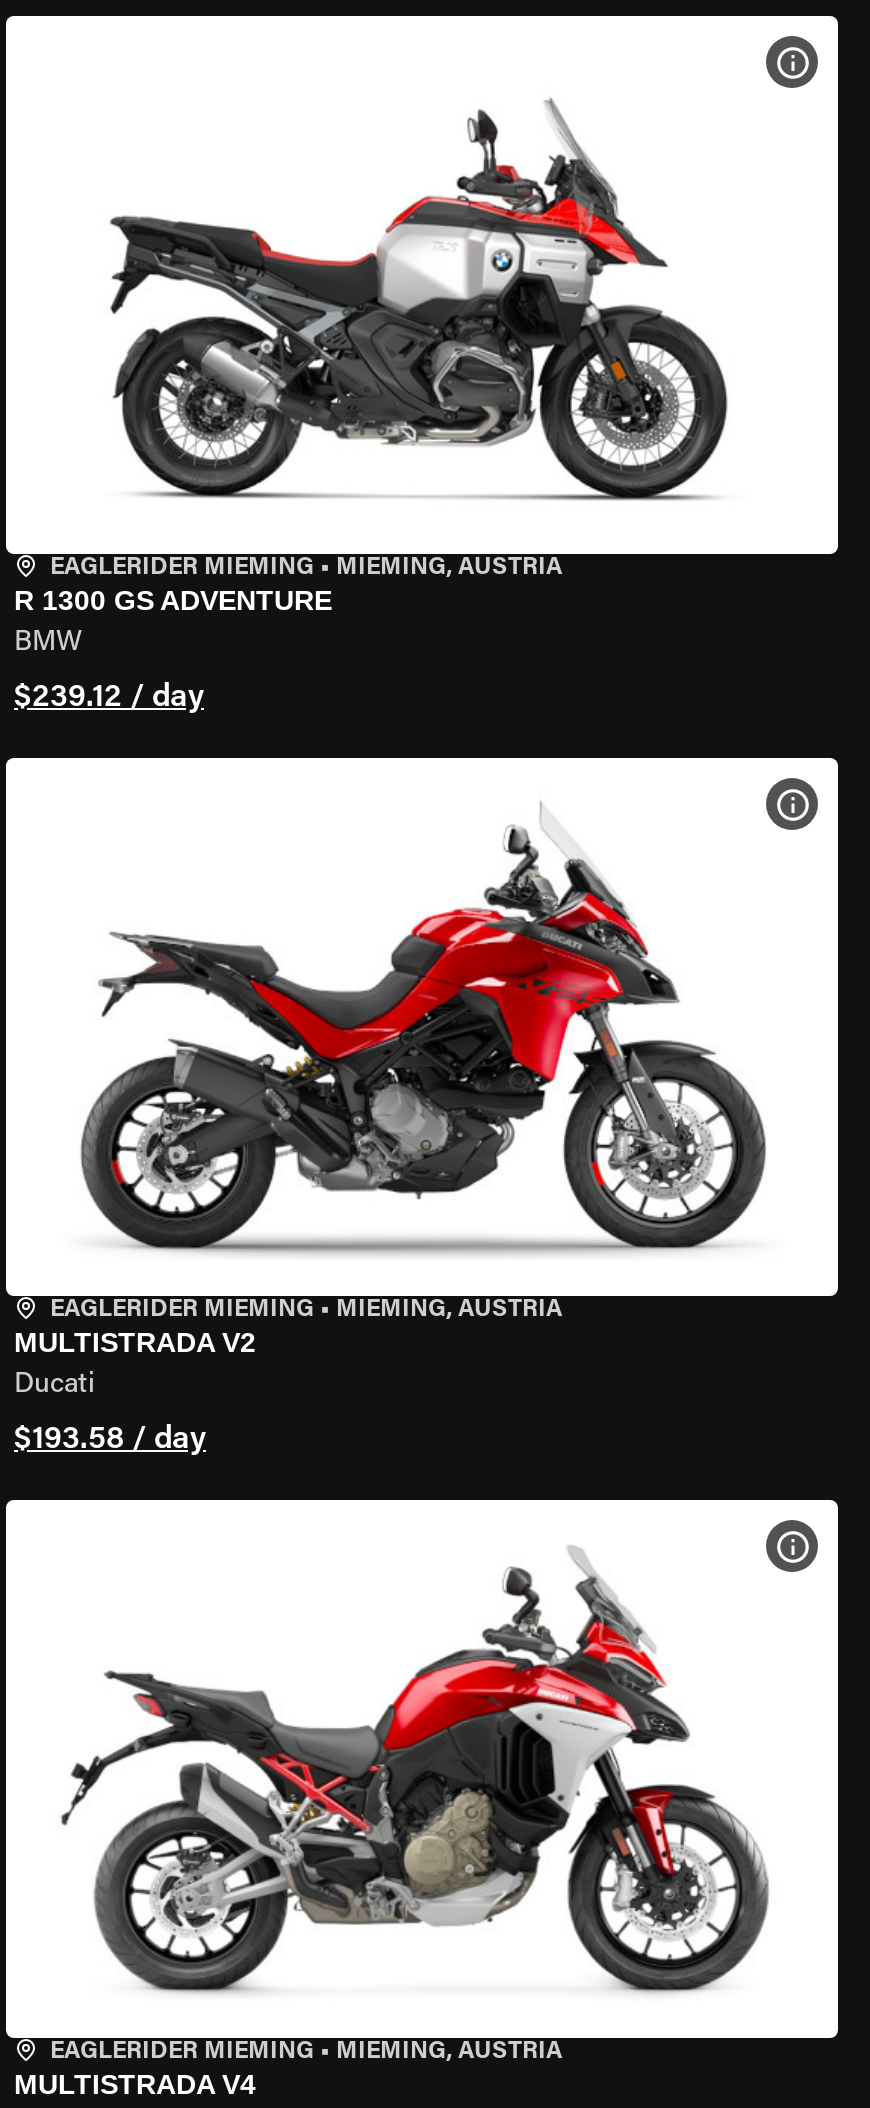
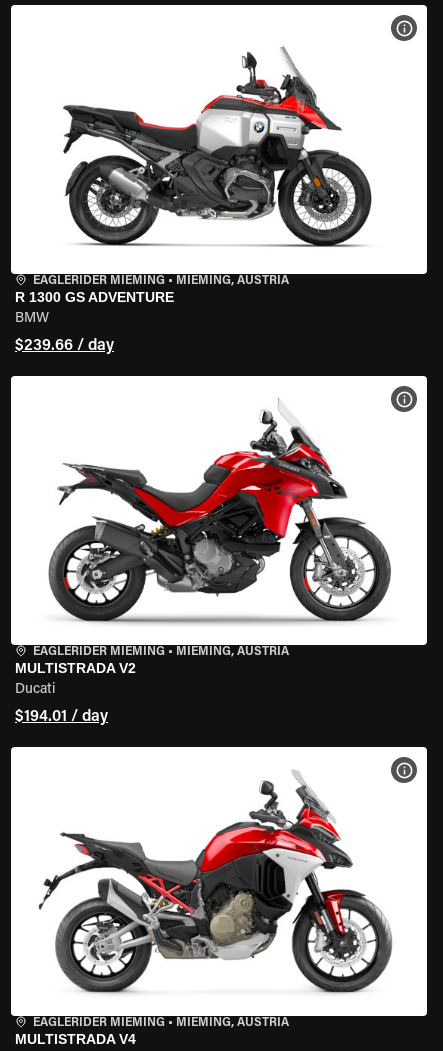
[14,682,204,714] $239.12 / day -> [15,338,114,354] $239.66 / day
[14,1424,206,1456] $193.58 / day -> [15,709,108,725] $194.01 / day

